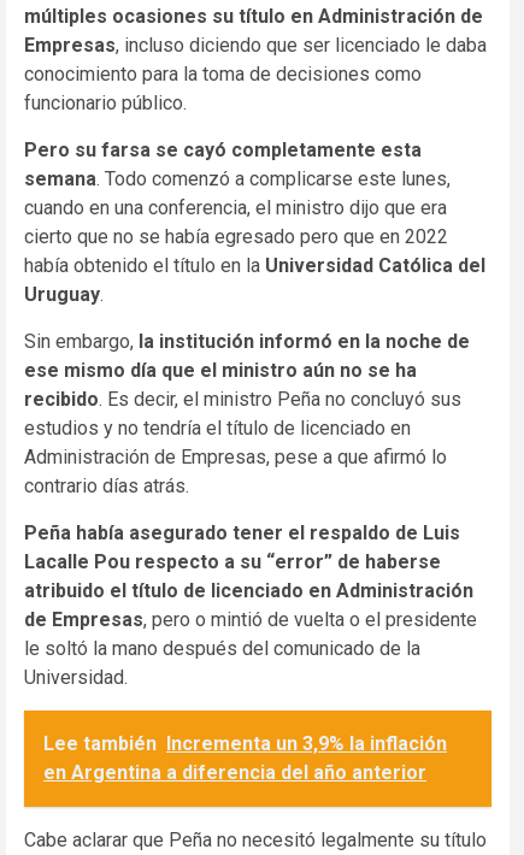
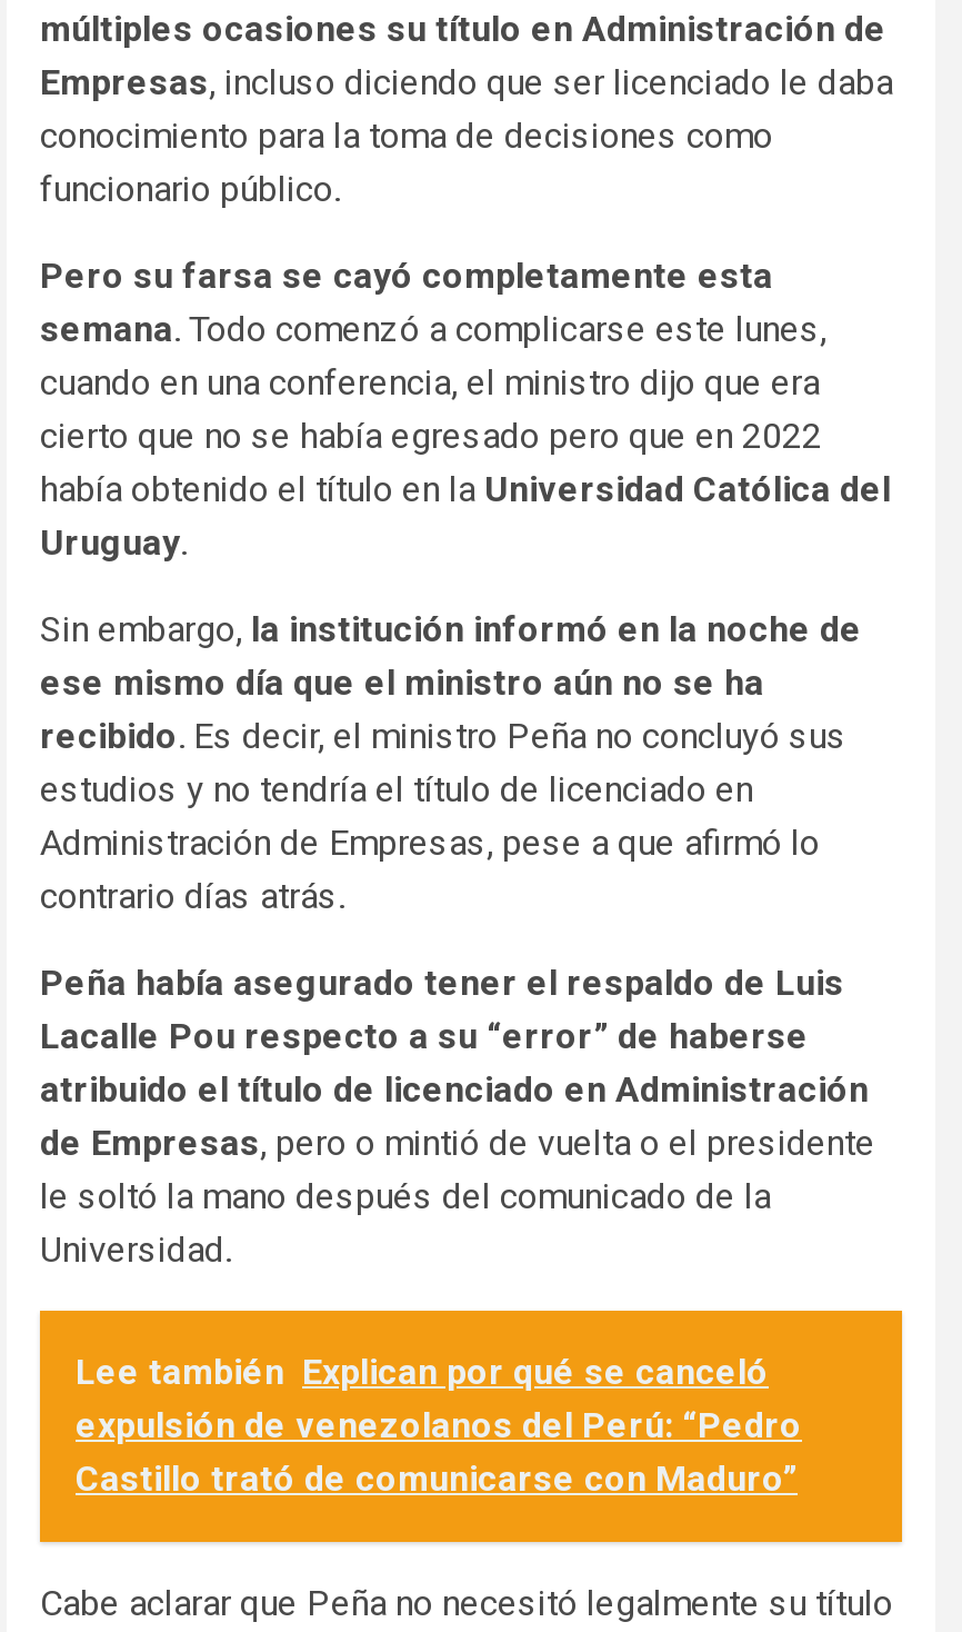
[43,732,447,783] Lee también Incrementa un 3,9% la inflación | en Argentina a diferencia del año anterior -> [76,1351,802,1500] Lee también Explican por qué se canceló | expulsión de venezolanos del Perú: “Pedro | Castillo trató de comunicarse con Maduro”

